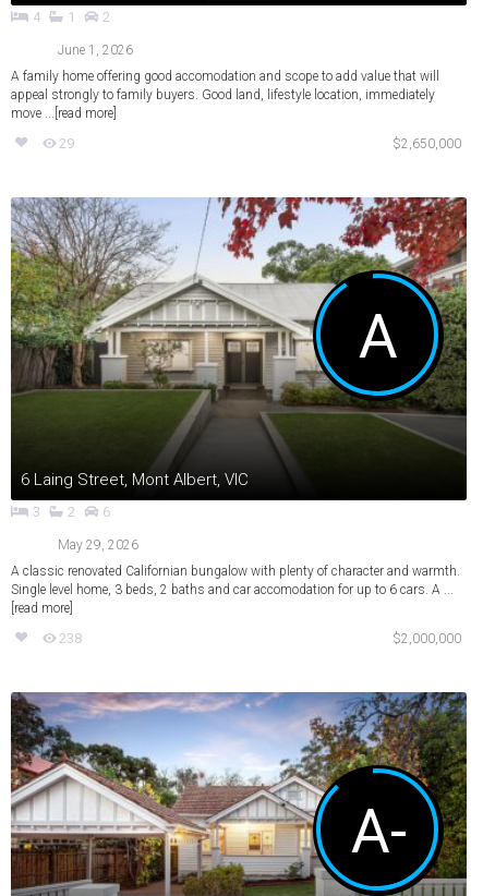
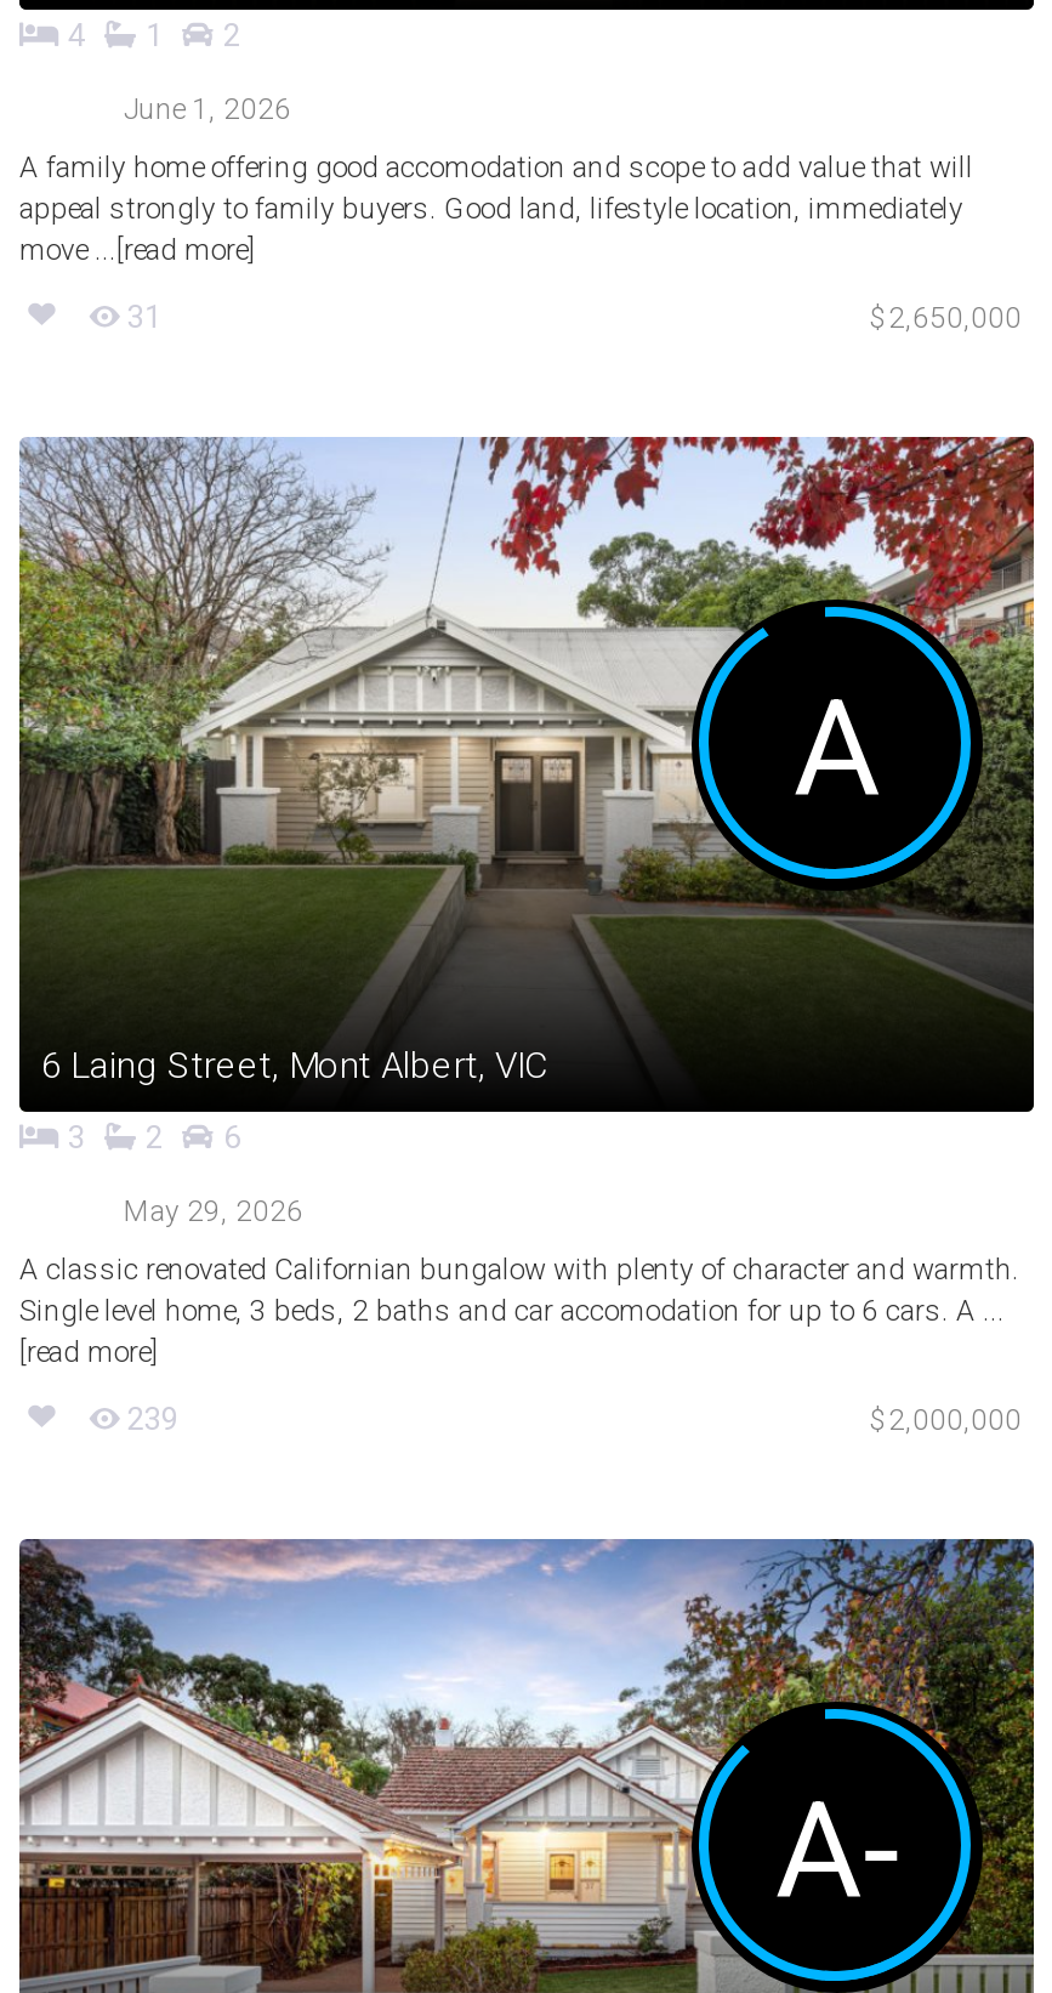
[59,135,75,151] 29 -> [127,298,161,334] 31
[59,630,82,647] 238 -> [127,1401,178,1438] 239

